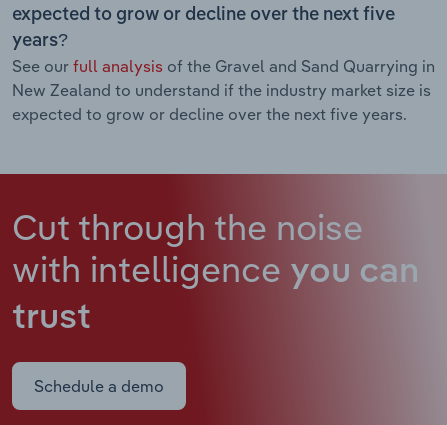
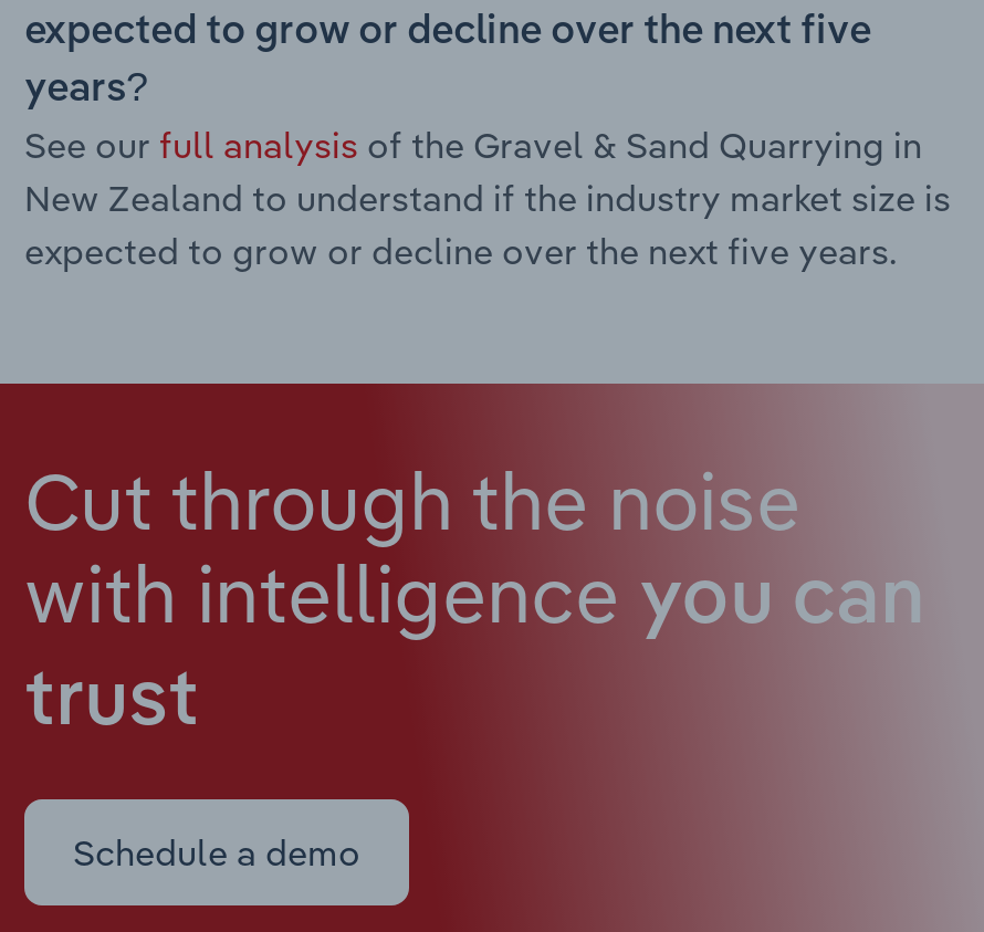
[12,56,435,76] See our full analysis of the Gravel and Sand Quarrying in -> [24,122,922,166] See our full analysis of the Gravel & Sand Quarrying in

